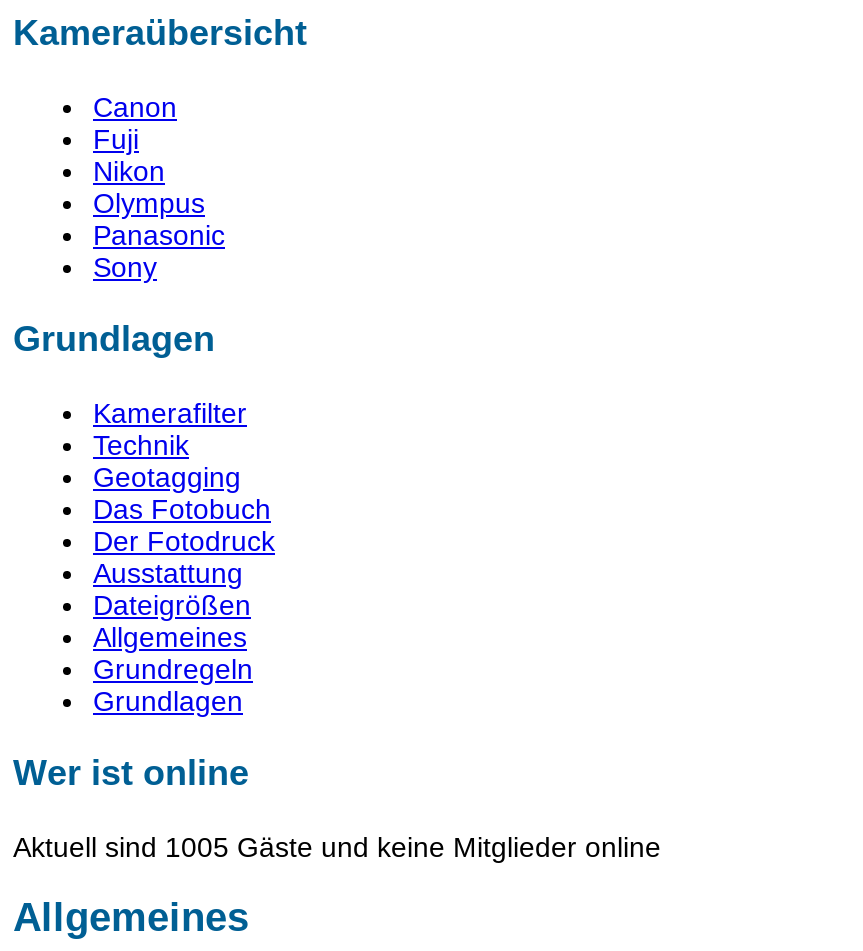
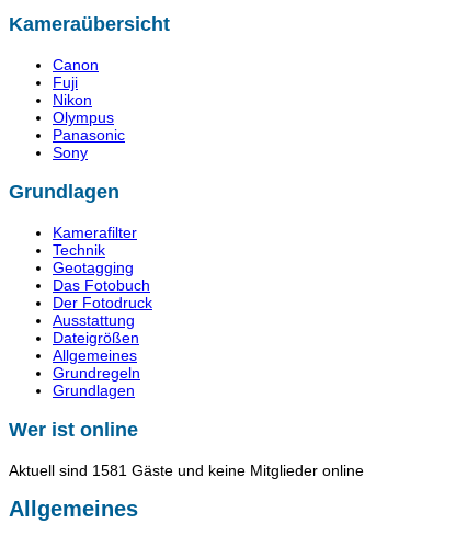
[13,830,661,862] Aktuell sind 1005 Gäste und keine Mitglieder online -> [9,461,364,479] Aktuell sind 1581 Gäste und keine Mitglieder online

